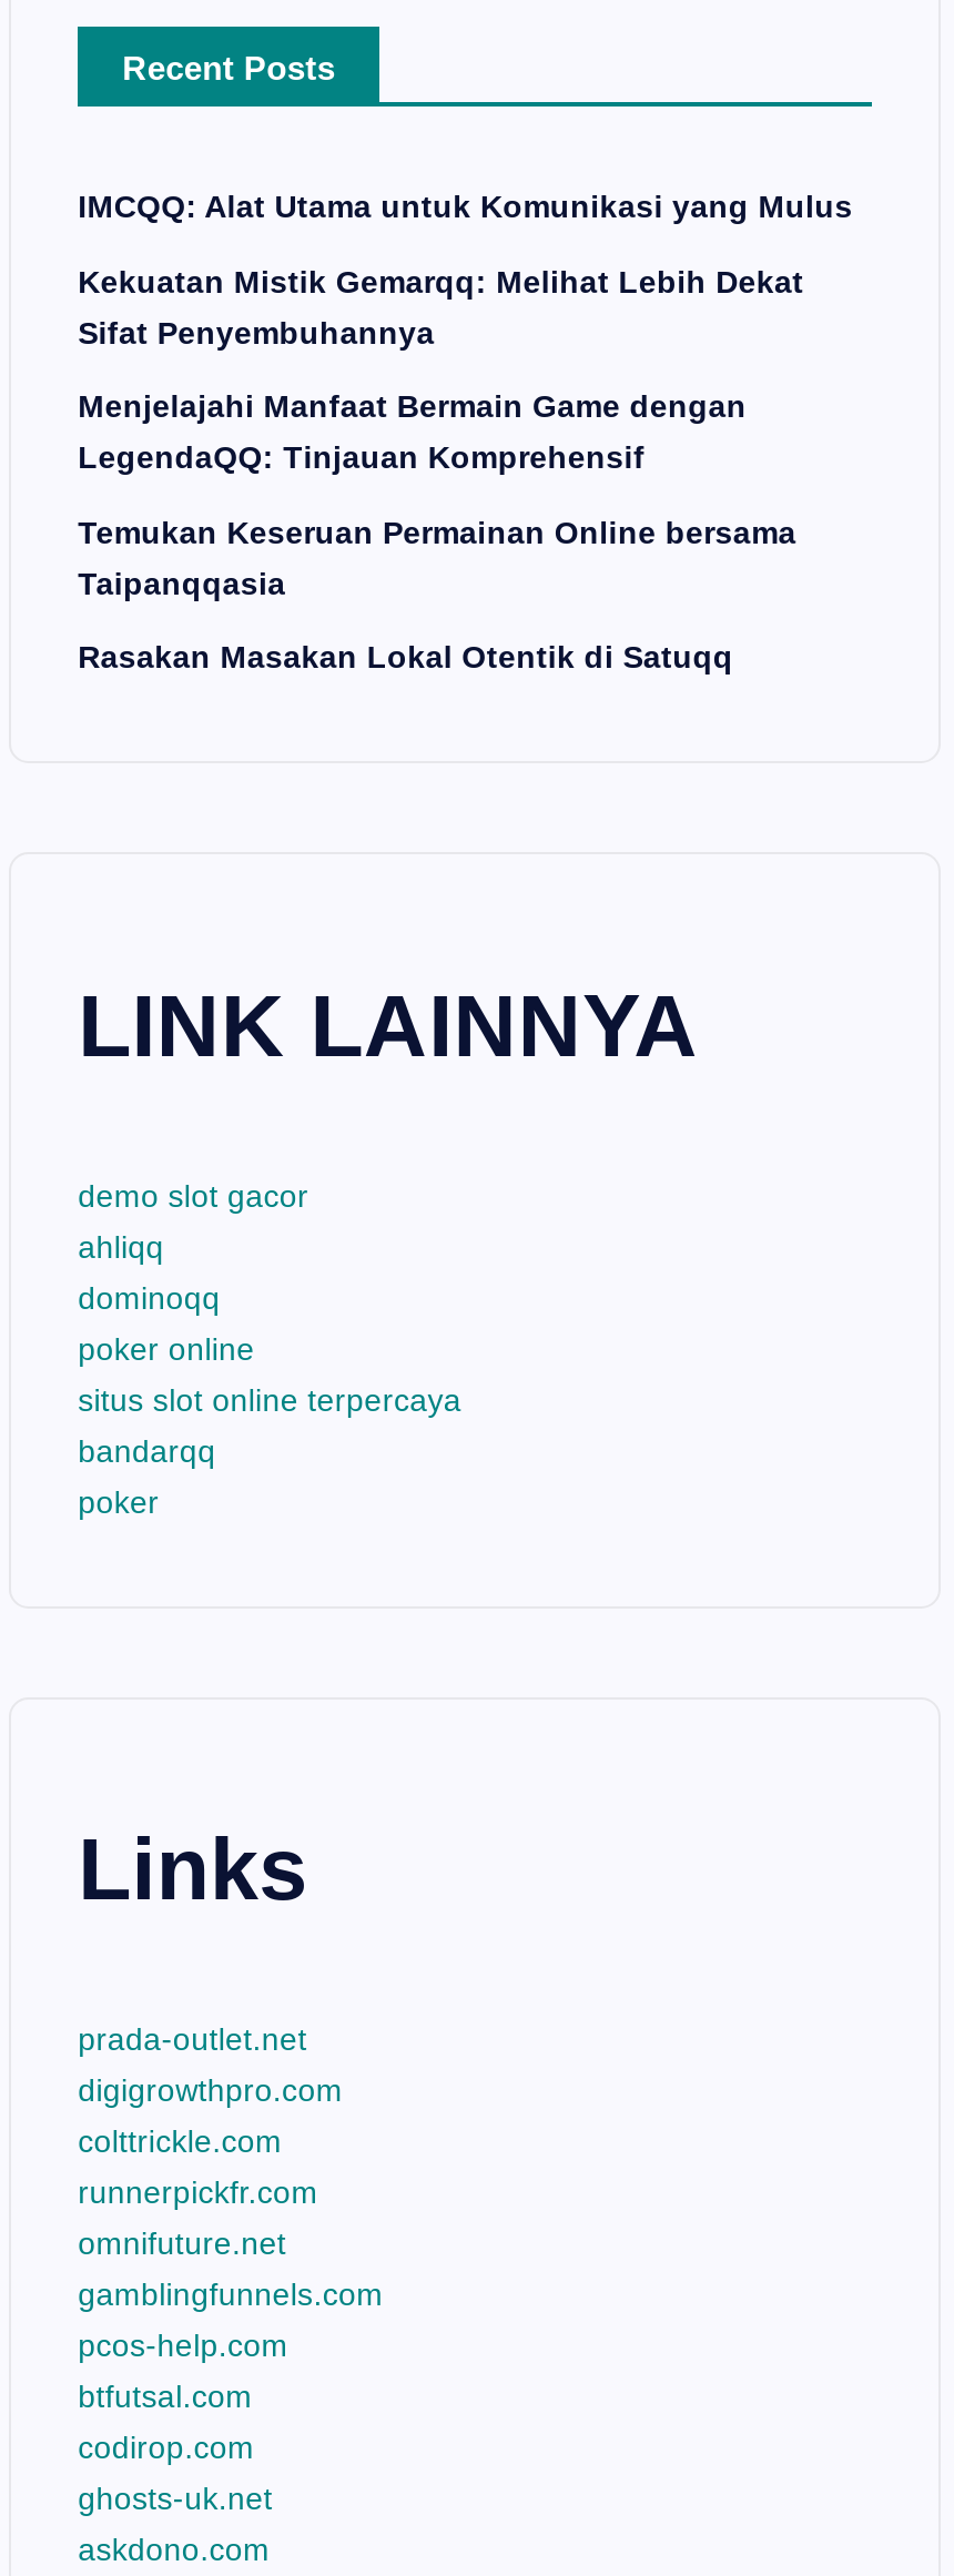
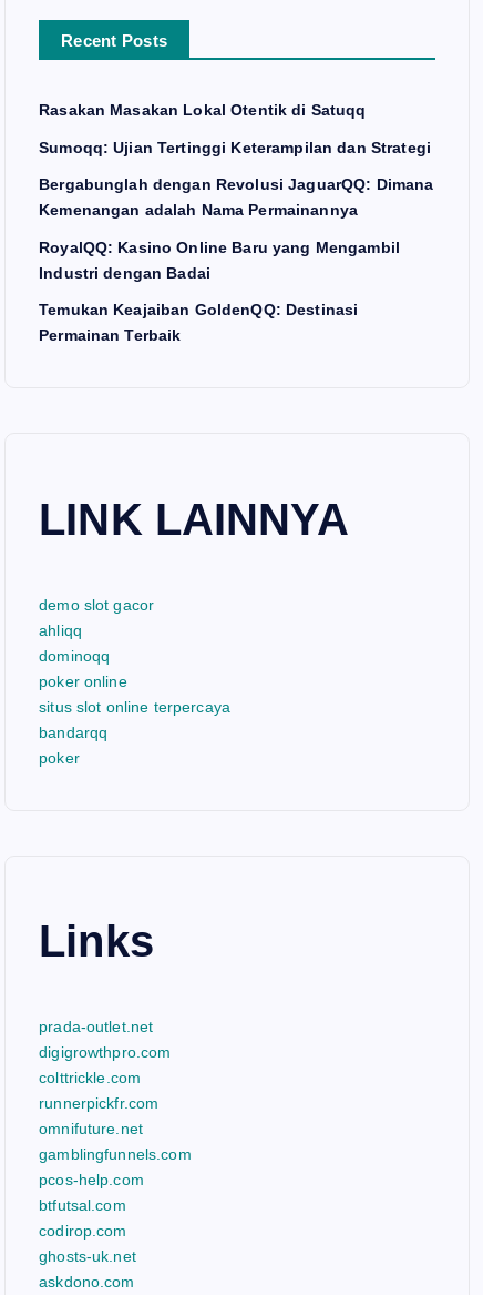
[78,189,853,601] IMCQQ: Alat Utama untuk Komunikasi yang Mulus | Kekuatan Mistik Gemarqq: Melihat Lebih Dekat | Sifat Penyembuhannya | Menjelajahi Manfaat Bermain Game dengan | LegendaQQ: Tinjauan Komprehensif | Temukan Keseruan Permainan Online bersama | Taipanqqasia -> none
moved [78,640,733,675] -> [39,101,366,119]: Rasakan Masakan Lokal Otentik di Satuqq
none -> [39,138,434,344] Sumoqq: Ujian Tertinggi Keterampilan dan Strategi | Bergabunglah dengan Revolusi JaguarQQ: Dimana | Kemenangan adalah Nama Permainannya | RoyalQQ: Kasino Online Baru yang Mengambil | Industri dengan Badai | Temukan Keajaiban GoldenQQ: Destinasi | Permainan Terbaik

